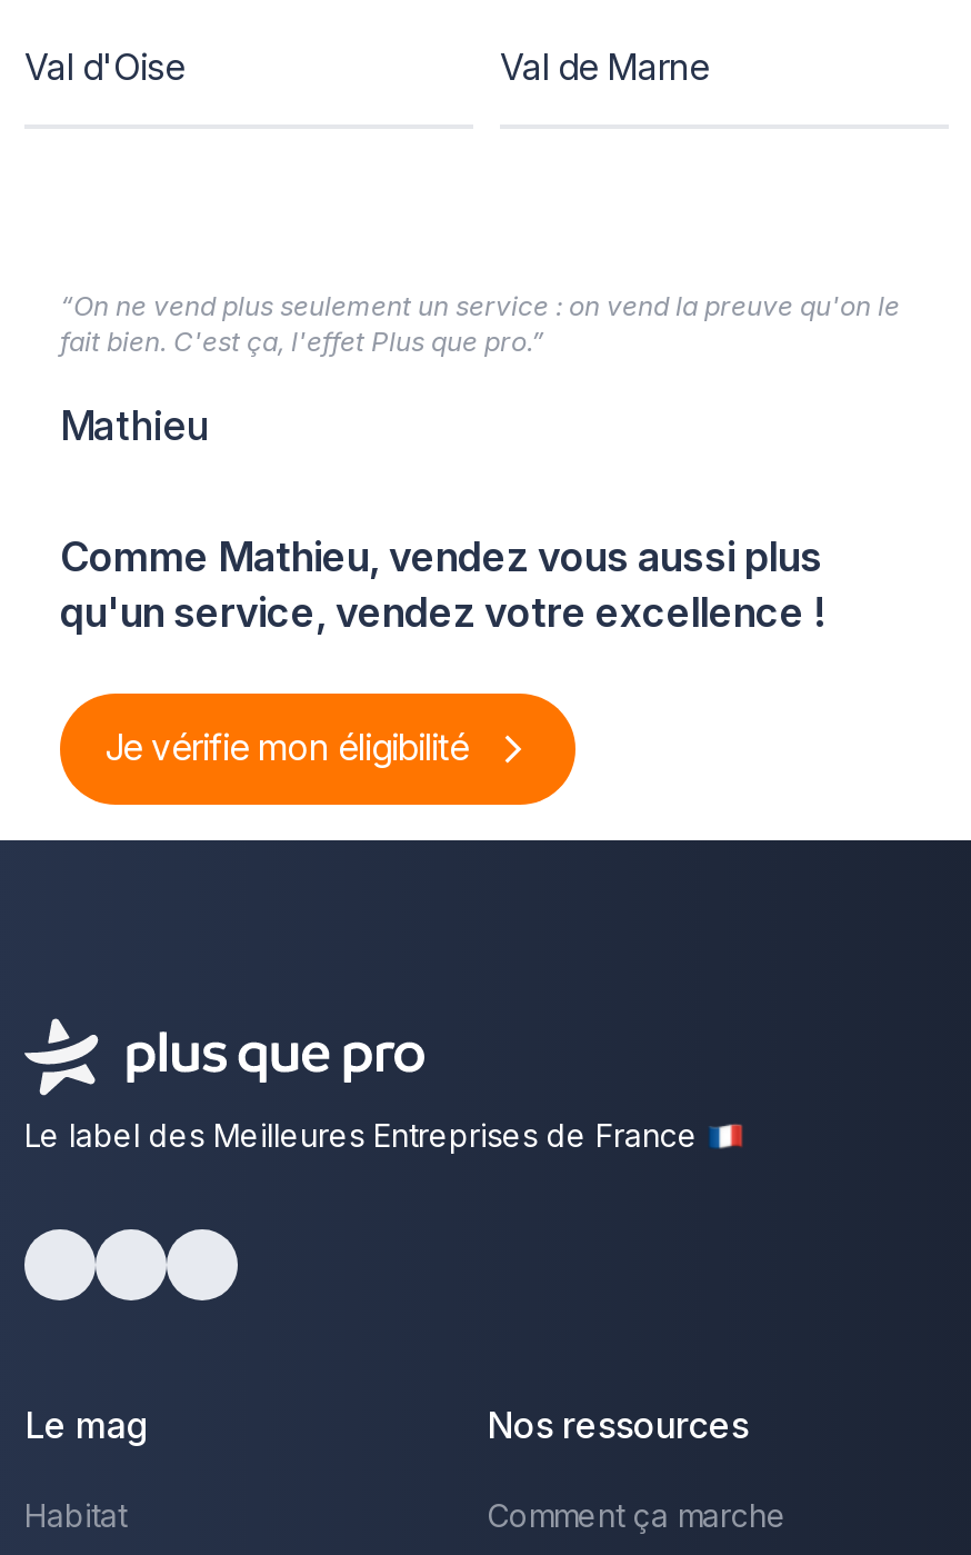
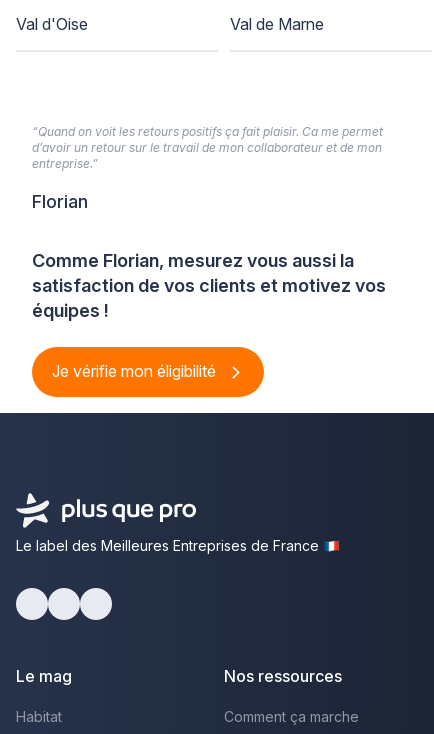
[60,288,900,357] “On ne vend plus seulement un service : on vend la preuve qu'on le | fait bien. C'est ça, l'effet Plus que pro.” -> [32,124,383,171] “Quand on voit les retours positifs ça fait plaisir. Ca me permet | d’avoir un retour sur le travail de mon collaborateur et de mon | entreprise.”
[60,402,209,448] Mathieu -> [32,191,88,212] Florian
[60,533,824,635] Comme Mathieu, vendez vous aussi plus | qu'un service, vendez votre excellence ! -> [32,250,386,321] Comme Florian, mesurez vous aussi la | satisfaction de vos clients et motivez vos | équipes !

